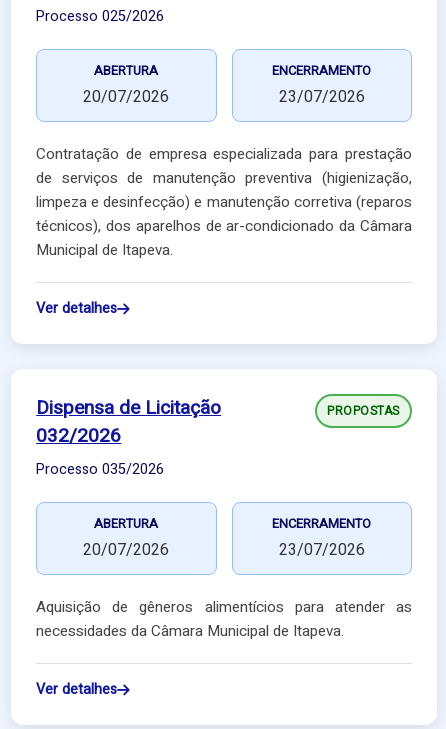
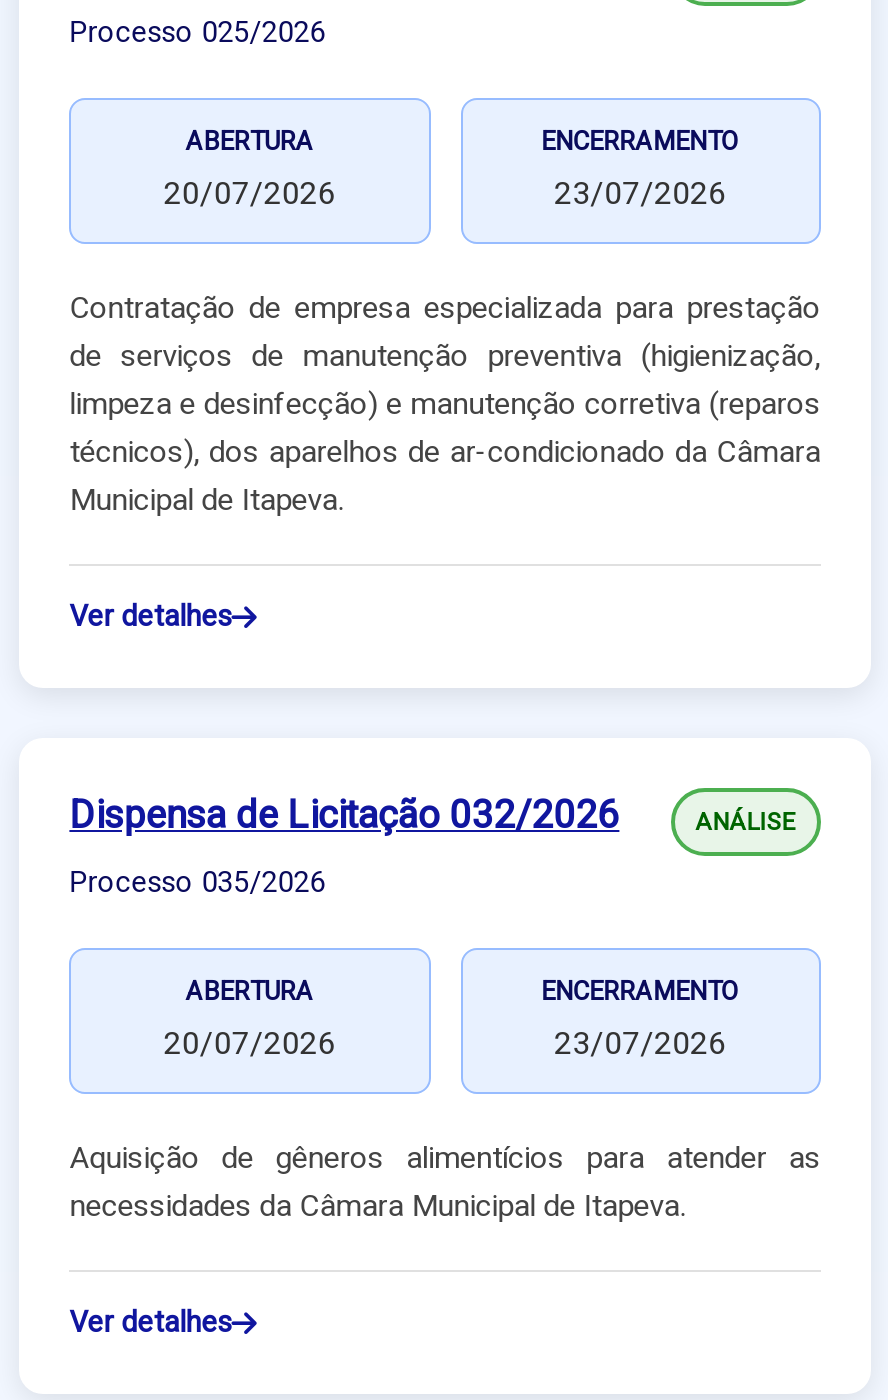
[327,402,400,420] PROPOSTAS -> [696,805,797,841] ANÁLISE

